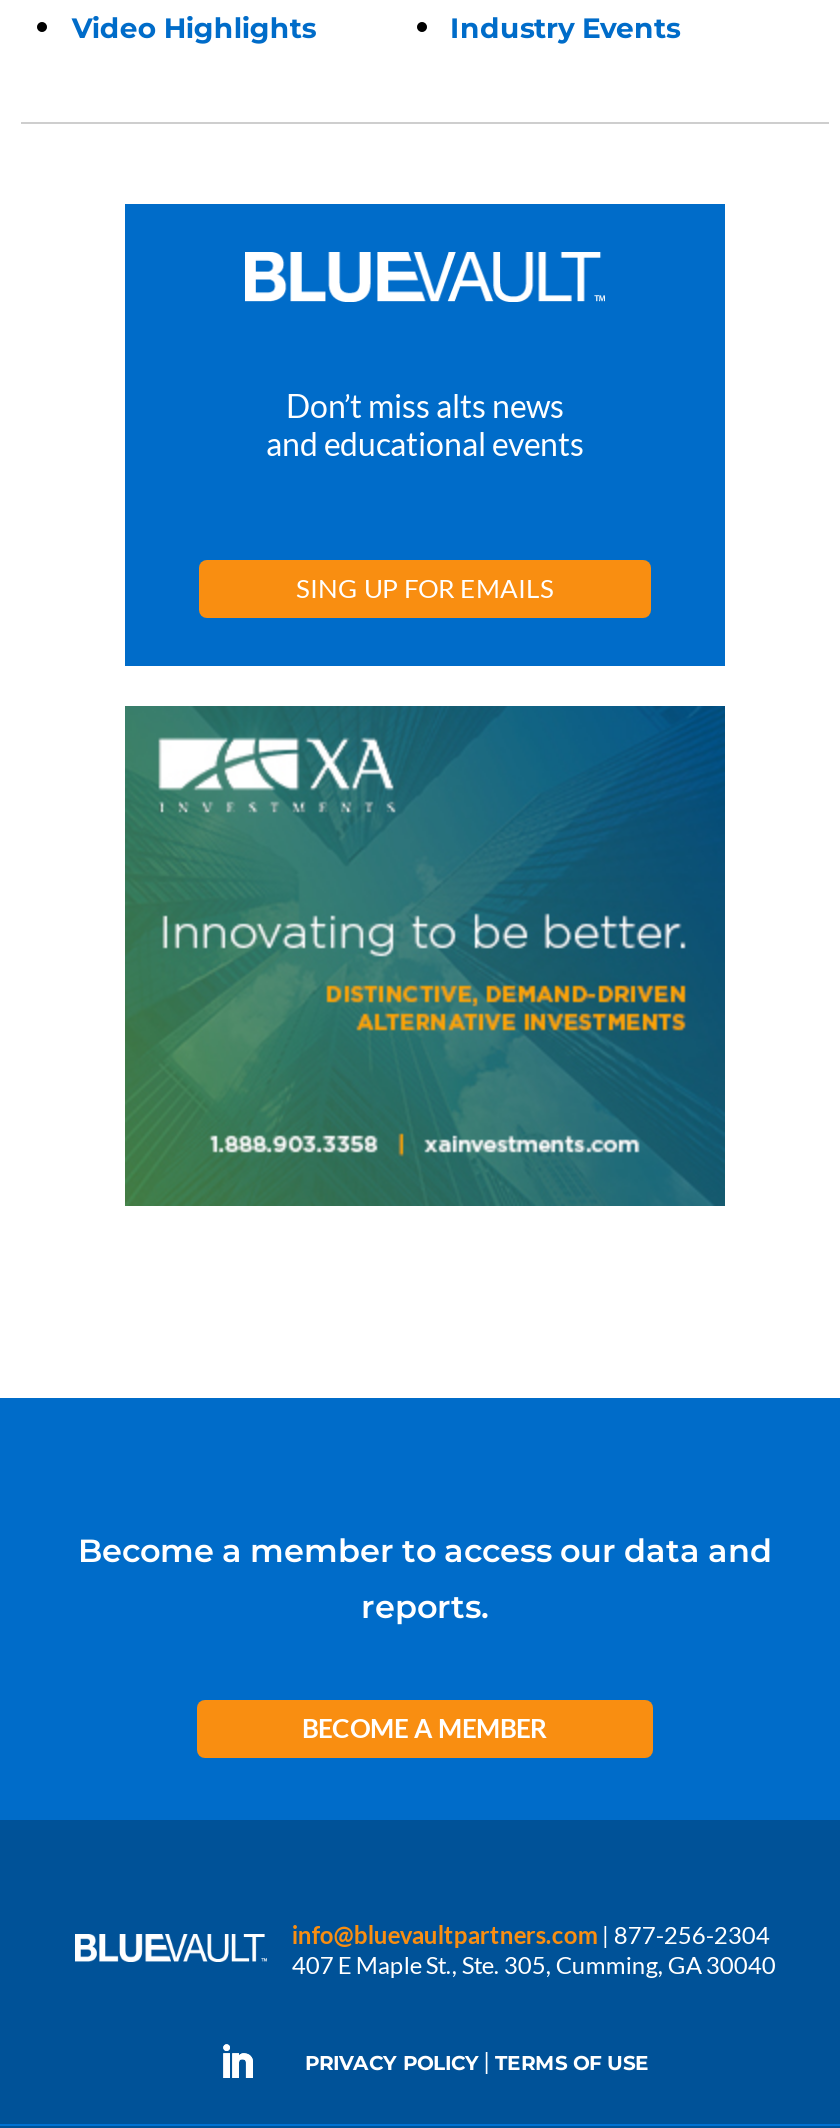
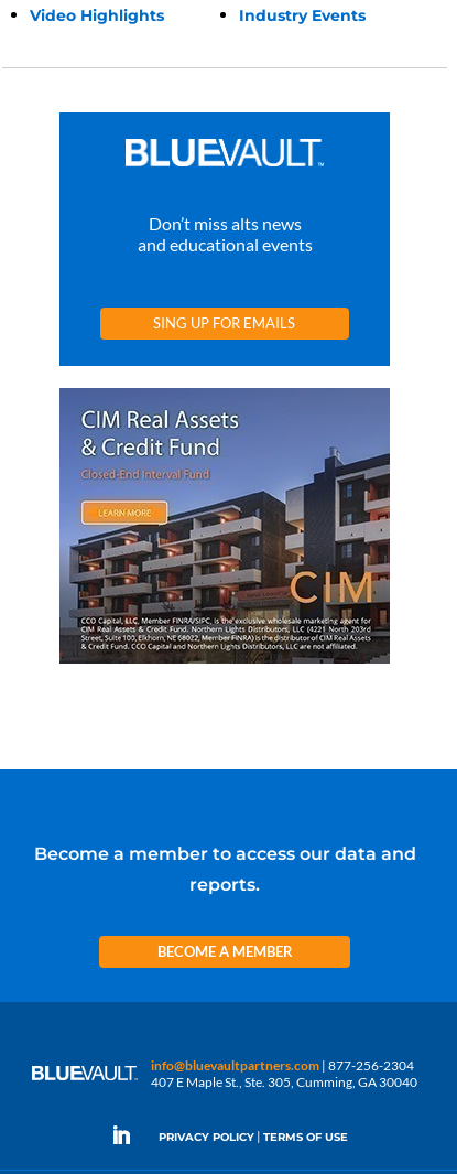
[123,706,727,1206] [image] -> [58,388,391,664] [image]

